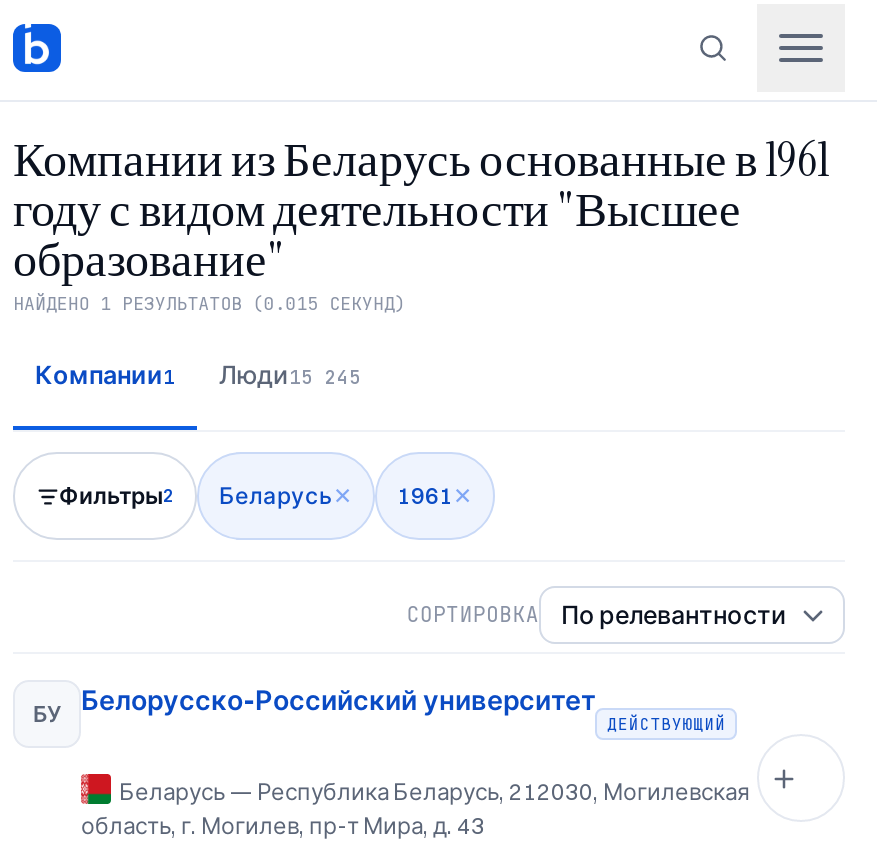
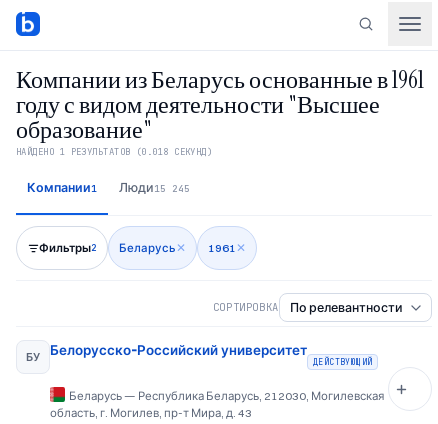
[13,292,405,316] НАЙДЕНО 1 РЕЗУЛЬТАТОВ (0.015 СЕКУНД) -> [16,146,212,158] НАЙДЕНО 1 РЕЗУЛЬТАТОВ (0.018 СЕКУНД)

